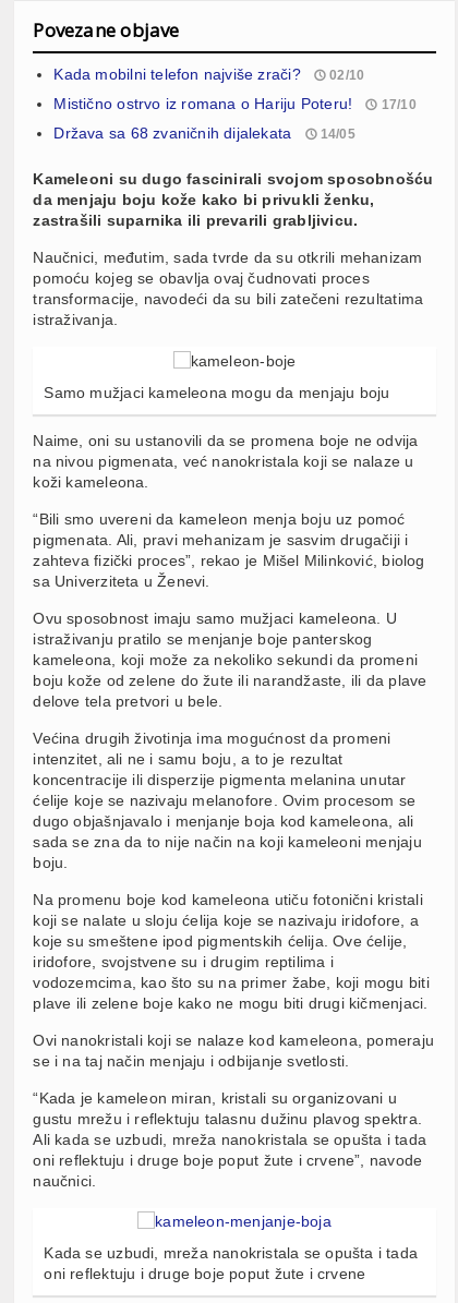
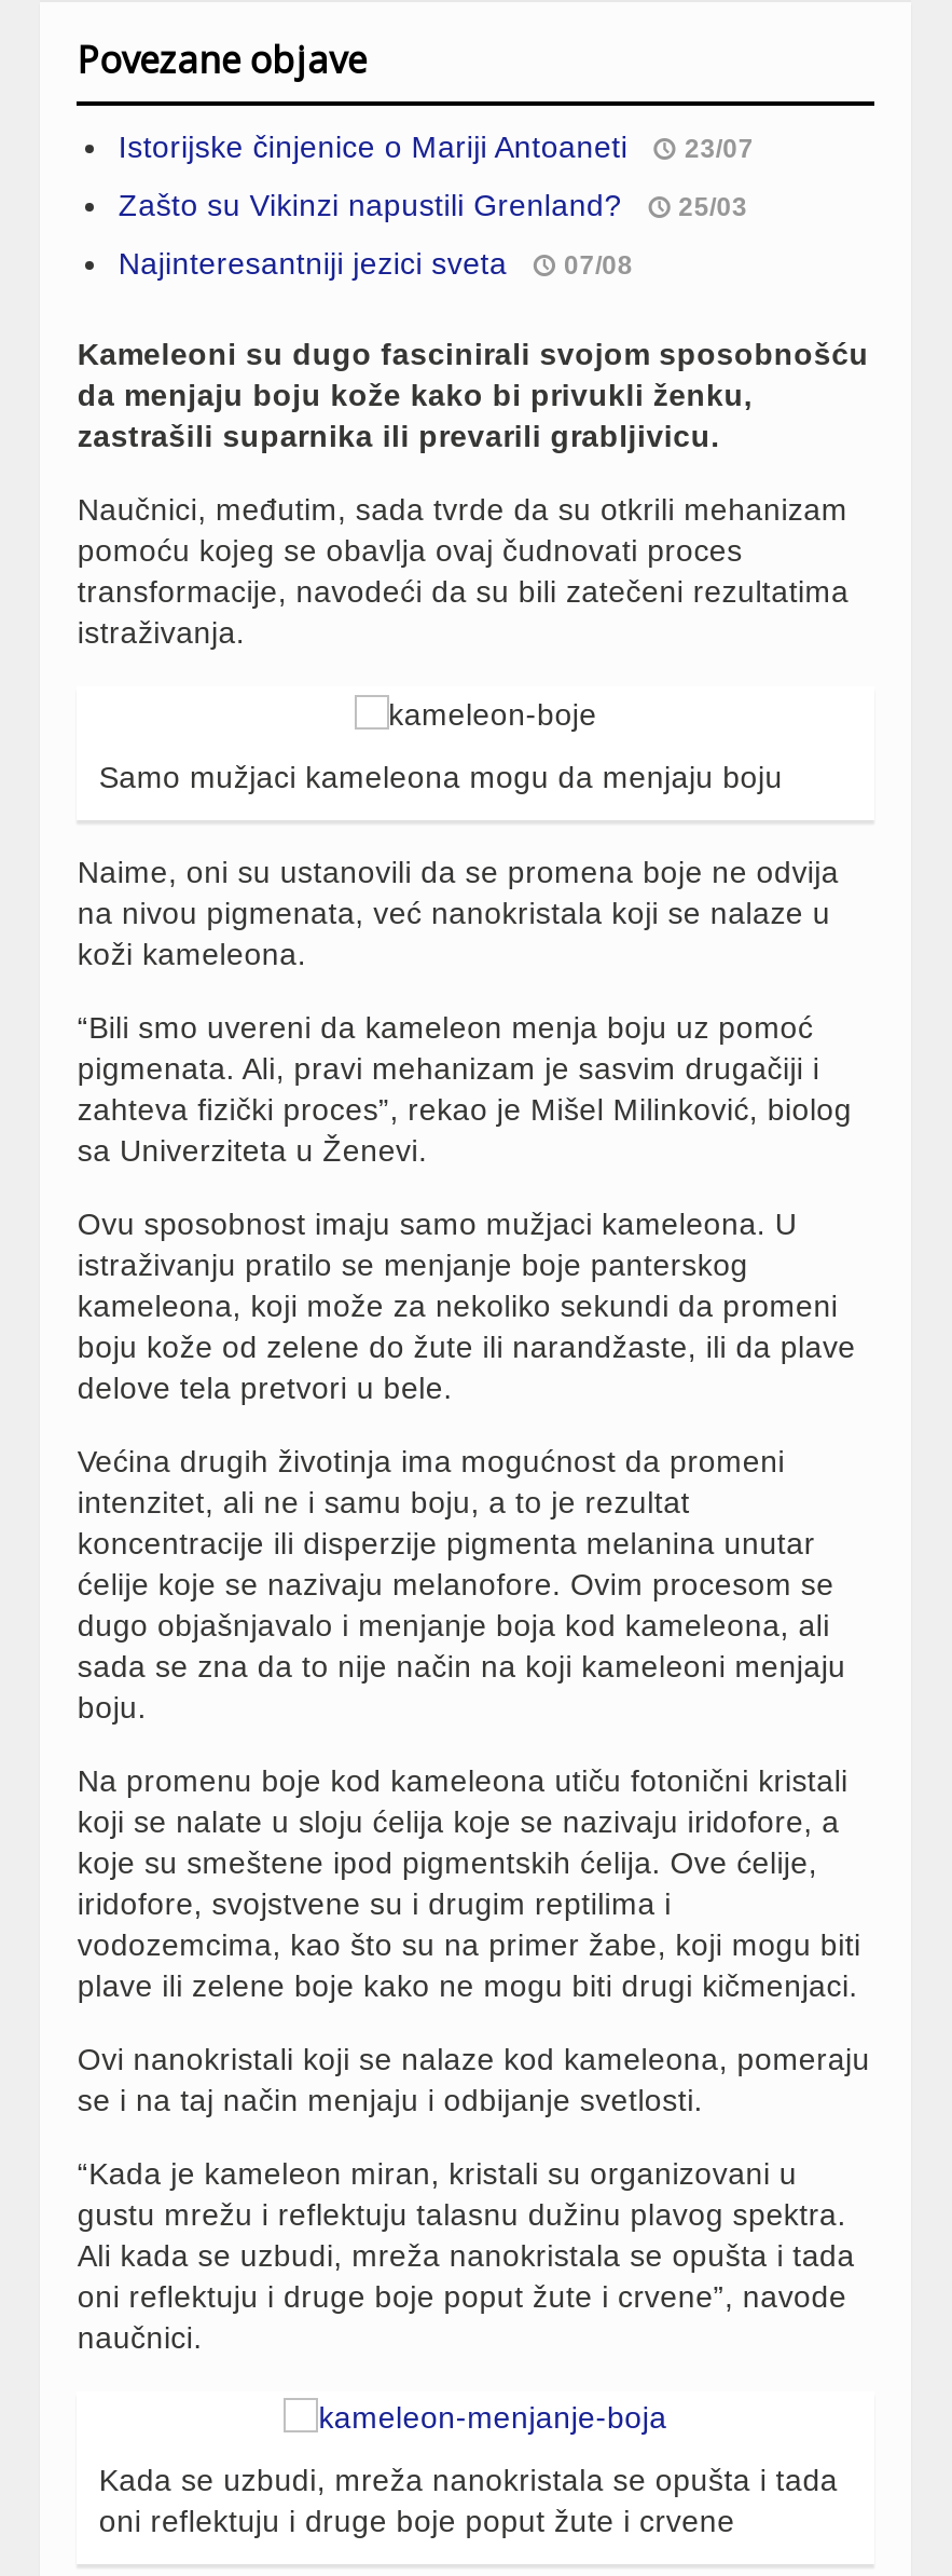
[54,65,365,83] Kada mobilni telefon najviše zrači? | 02/10 -> [118,130,754,164] Istorijske činjenice o Mariji Antoaneti | 23/07
[54,95,416,112] Mistično ostrvo iz romana o Hariju Poteru! | 17/10 -> [118,188,748,222] Zašto su Vikinzi napustili Grenland? | 25/03
[54,124,355,142] Država sa 68 zvaničnih dijalekata | 14/05 -> [118,246,633,281] Najinteresantniji jezici sveta | 07/08

